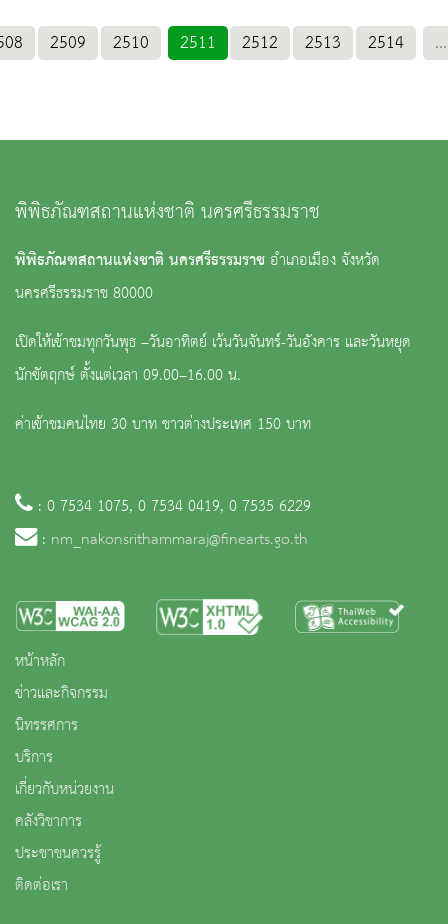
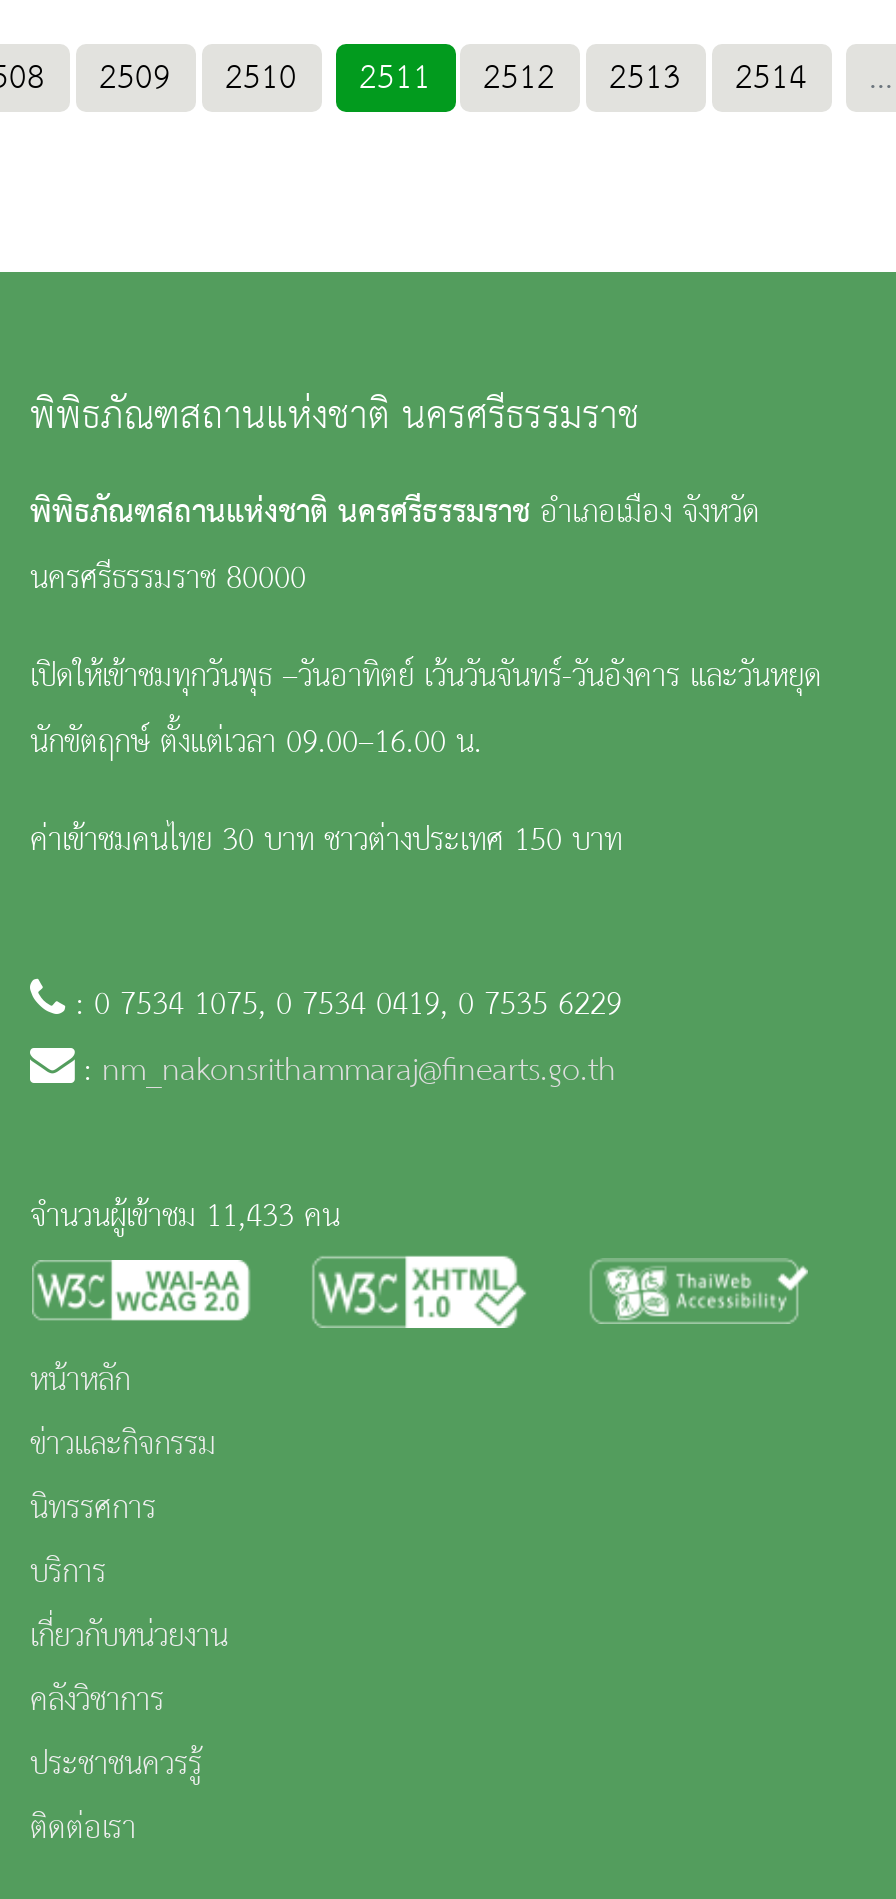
none -> [30,1189,340,1249] จำนวนผู้เข้าชม 11,433 คน

